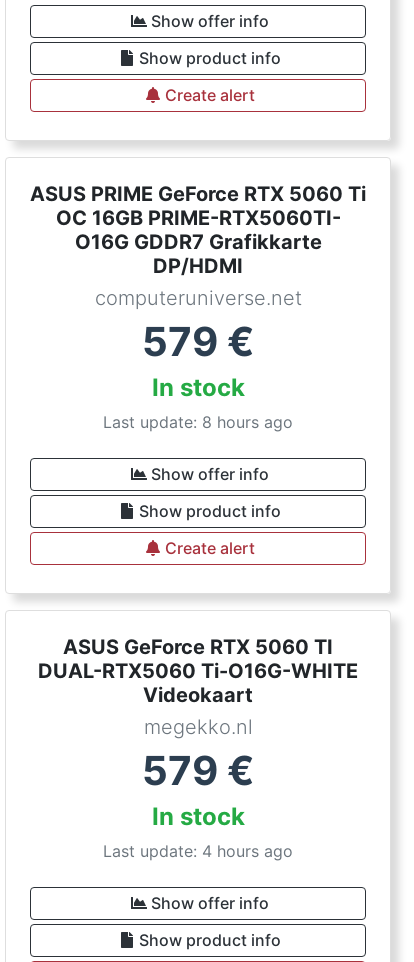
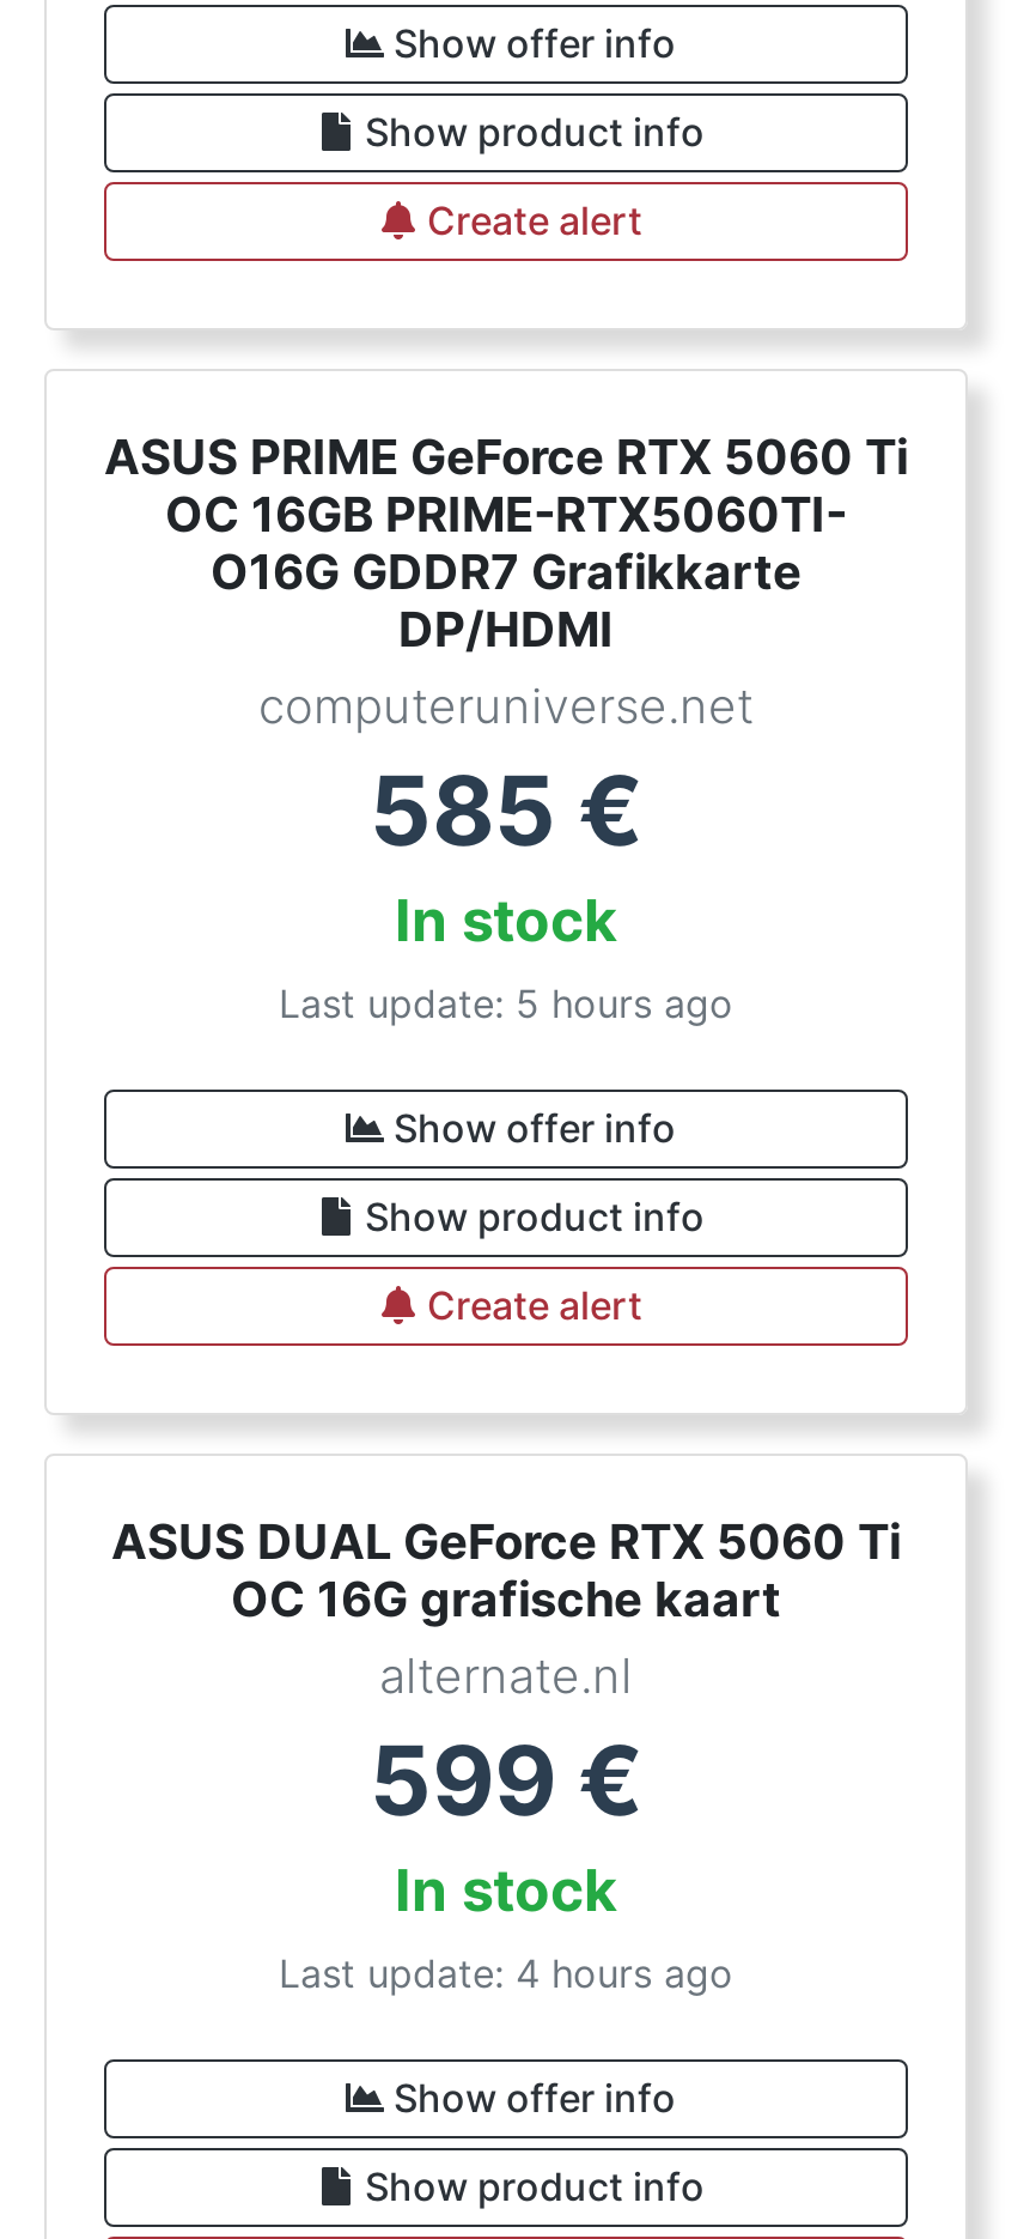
[142,317,254,366] 579 € -> [370,752,642,869] 585 €
[103,412,293,432] Last update: 8 hours ago -> [279,979,733,1027] Last update: 5 hours ago
[38,635,358,795] ASUS GeForce RTX 5060 TI | DUAL-RTX5060 Ti-O16G-WHITE | Videokaart | megekko.nl | 579 € -> [111,1513,901,1839] ASUS DUAL GeForce RTX 5060 Ti | OC 16G grafische kaart | alternate.nl | 599 €

